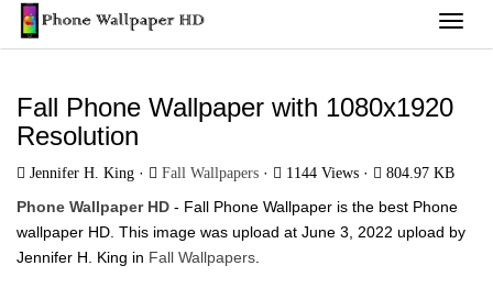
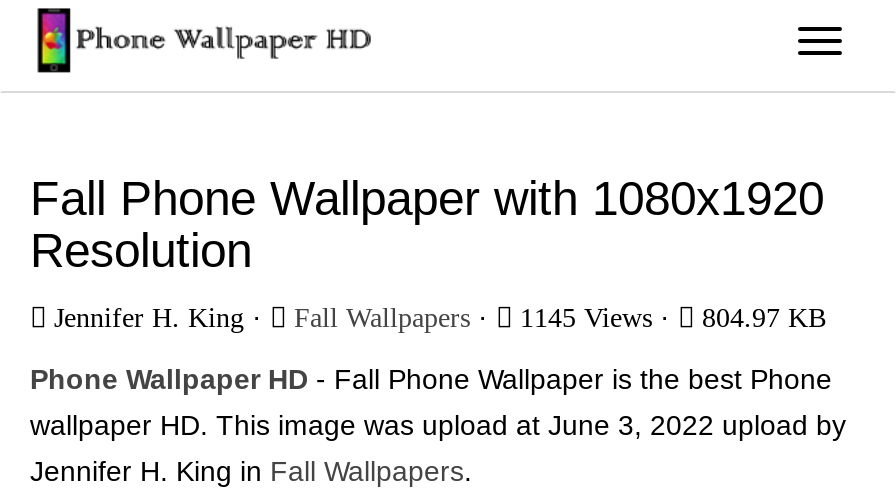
[162,164,454,181] Fall Wallpapers · 1144 Views · 804.97 KB -> [294,301,826,333] Fall Wallpapers · 1145 Views · 804.97 KB

